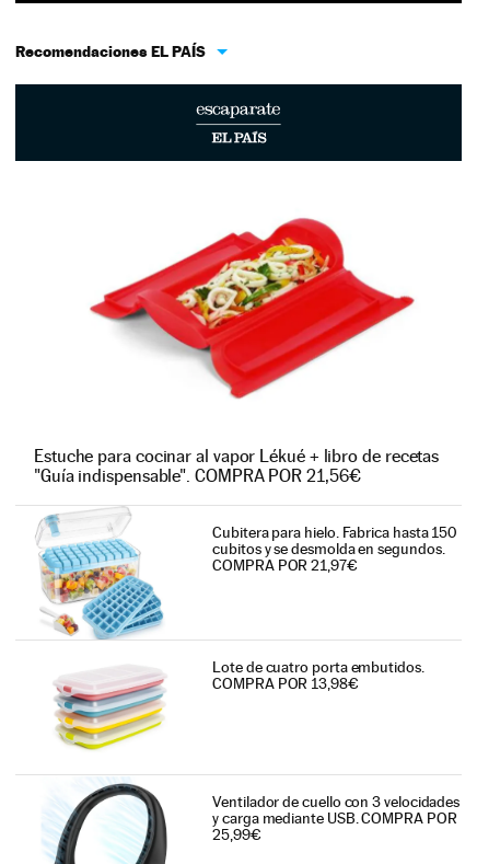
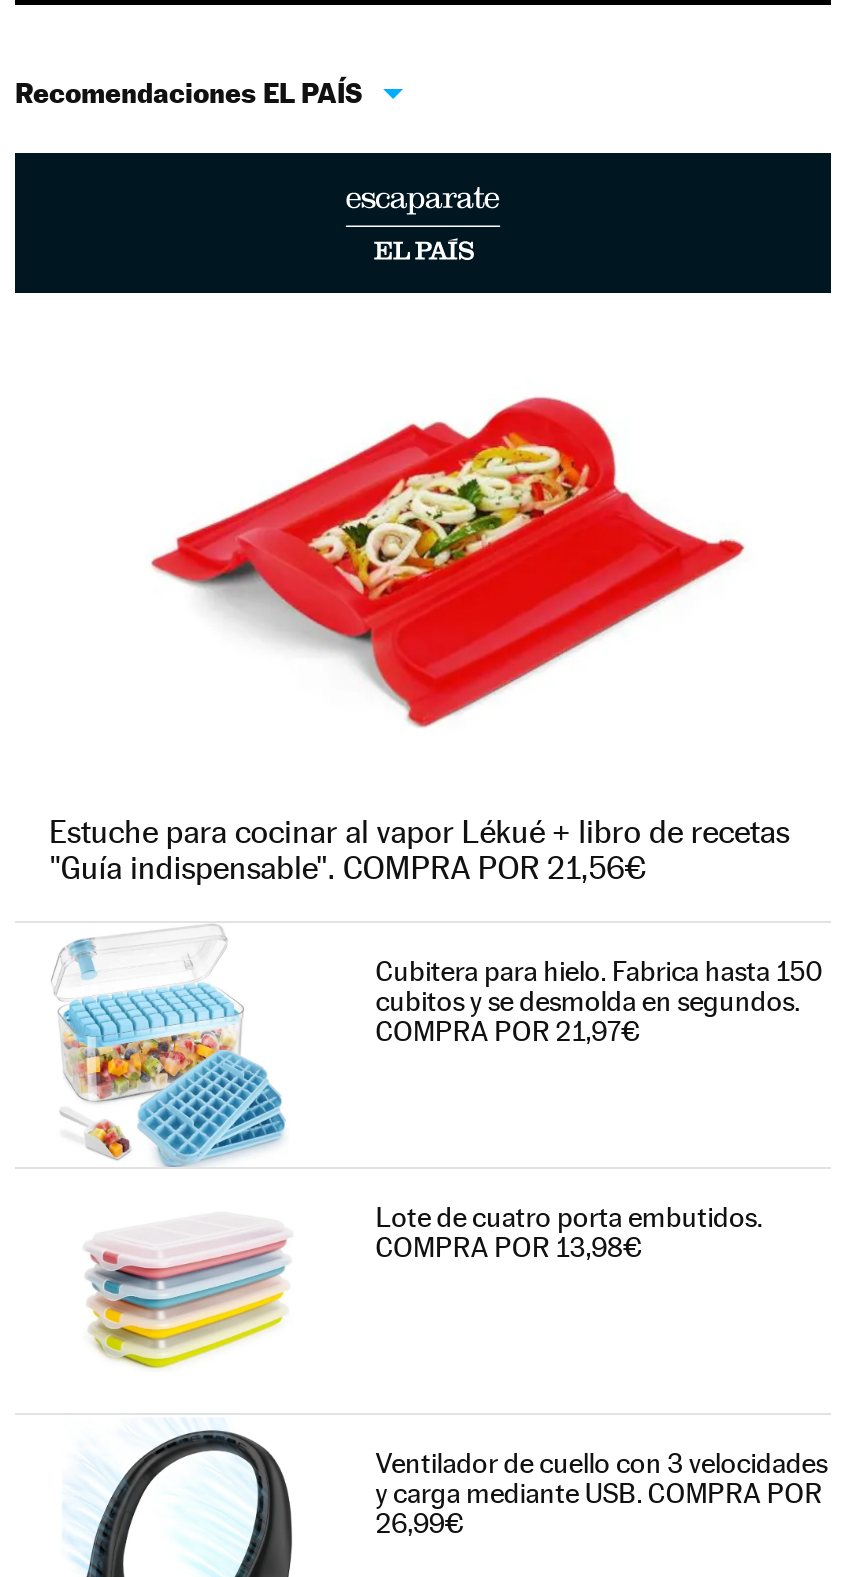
[212,826,261,844] 25,99€ -> [375,1508,464,1540] 26,99€

